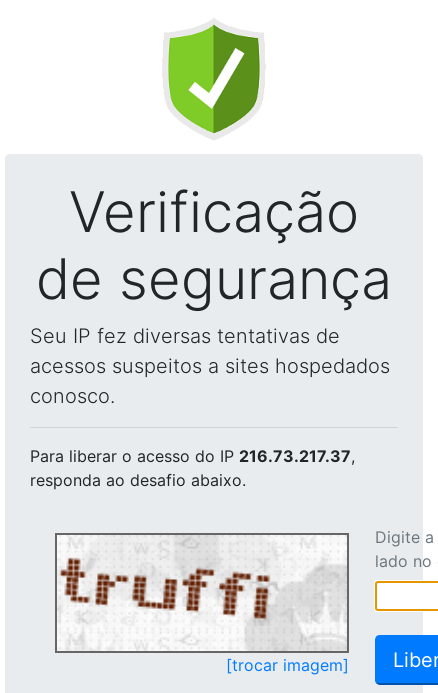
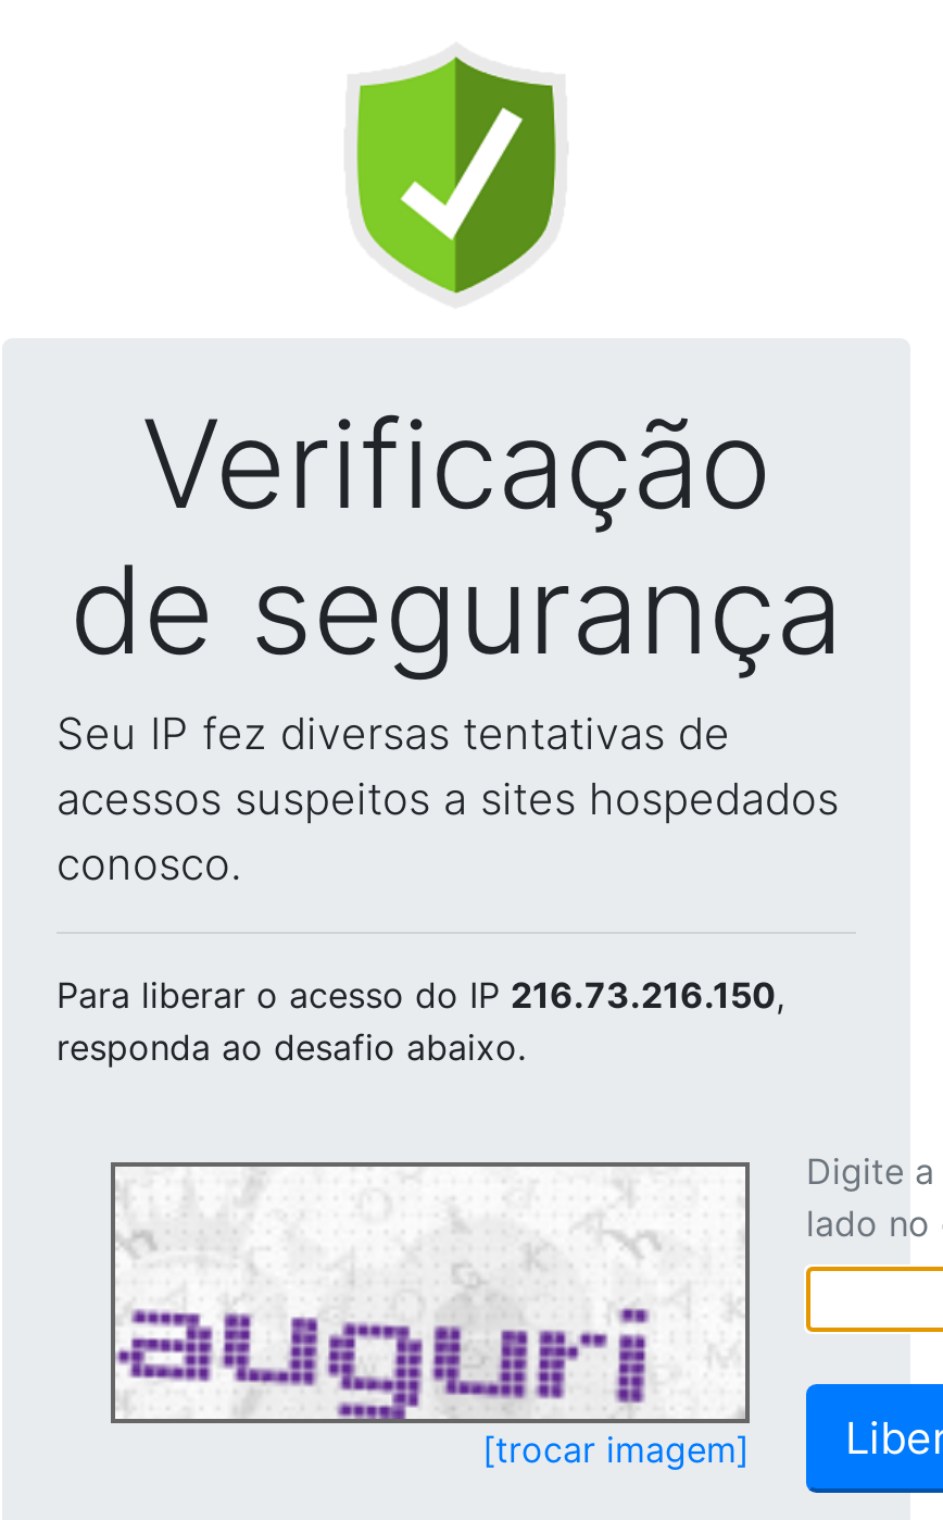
[30,446,355,466] Para liberar o acesso do IP 216.73.217.37, -> [56,973,784,1017] Para liberar o acesso do IP 216.73.216.150,
[57,538,343,651] [image] -> [115,1175,739,1421] [image]

